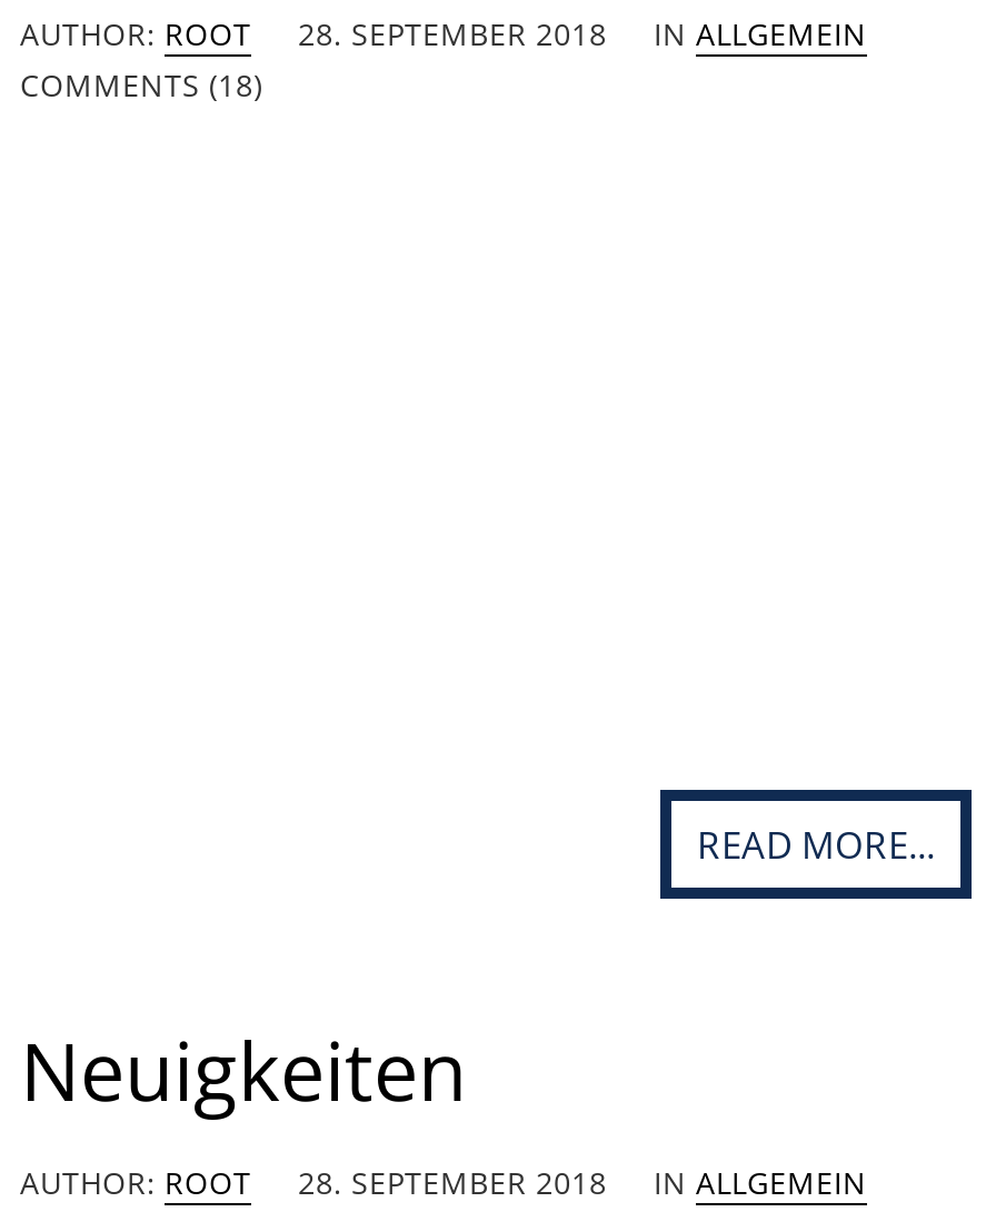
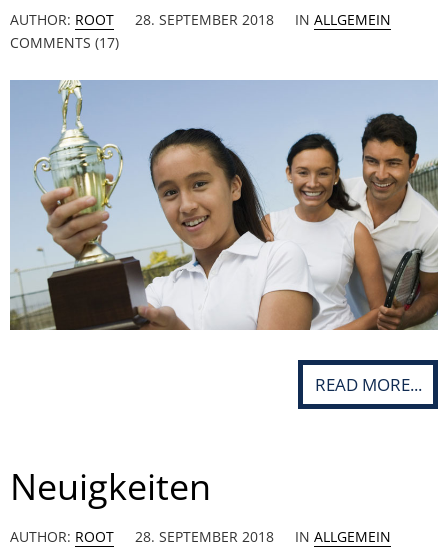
none -> [9,79,439,331] [image]
[20,65,262,105] COMMENTS (18) -> [10,34,119,52] COMMENTS (17)

